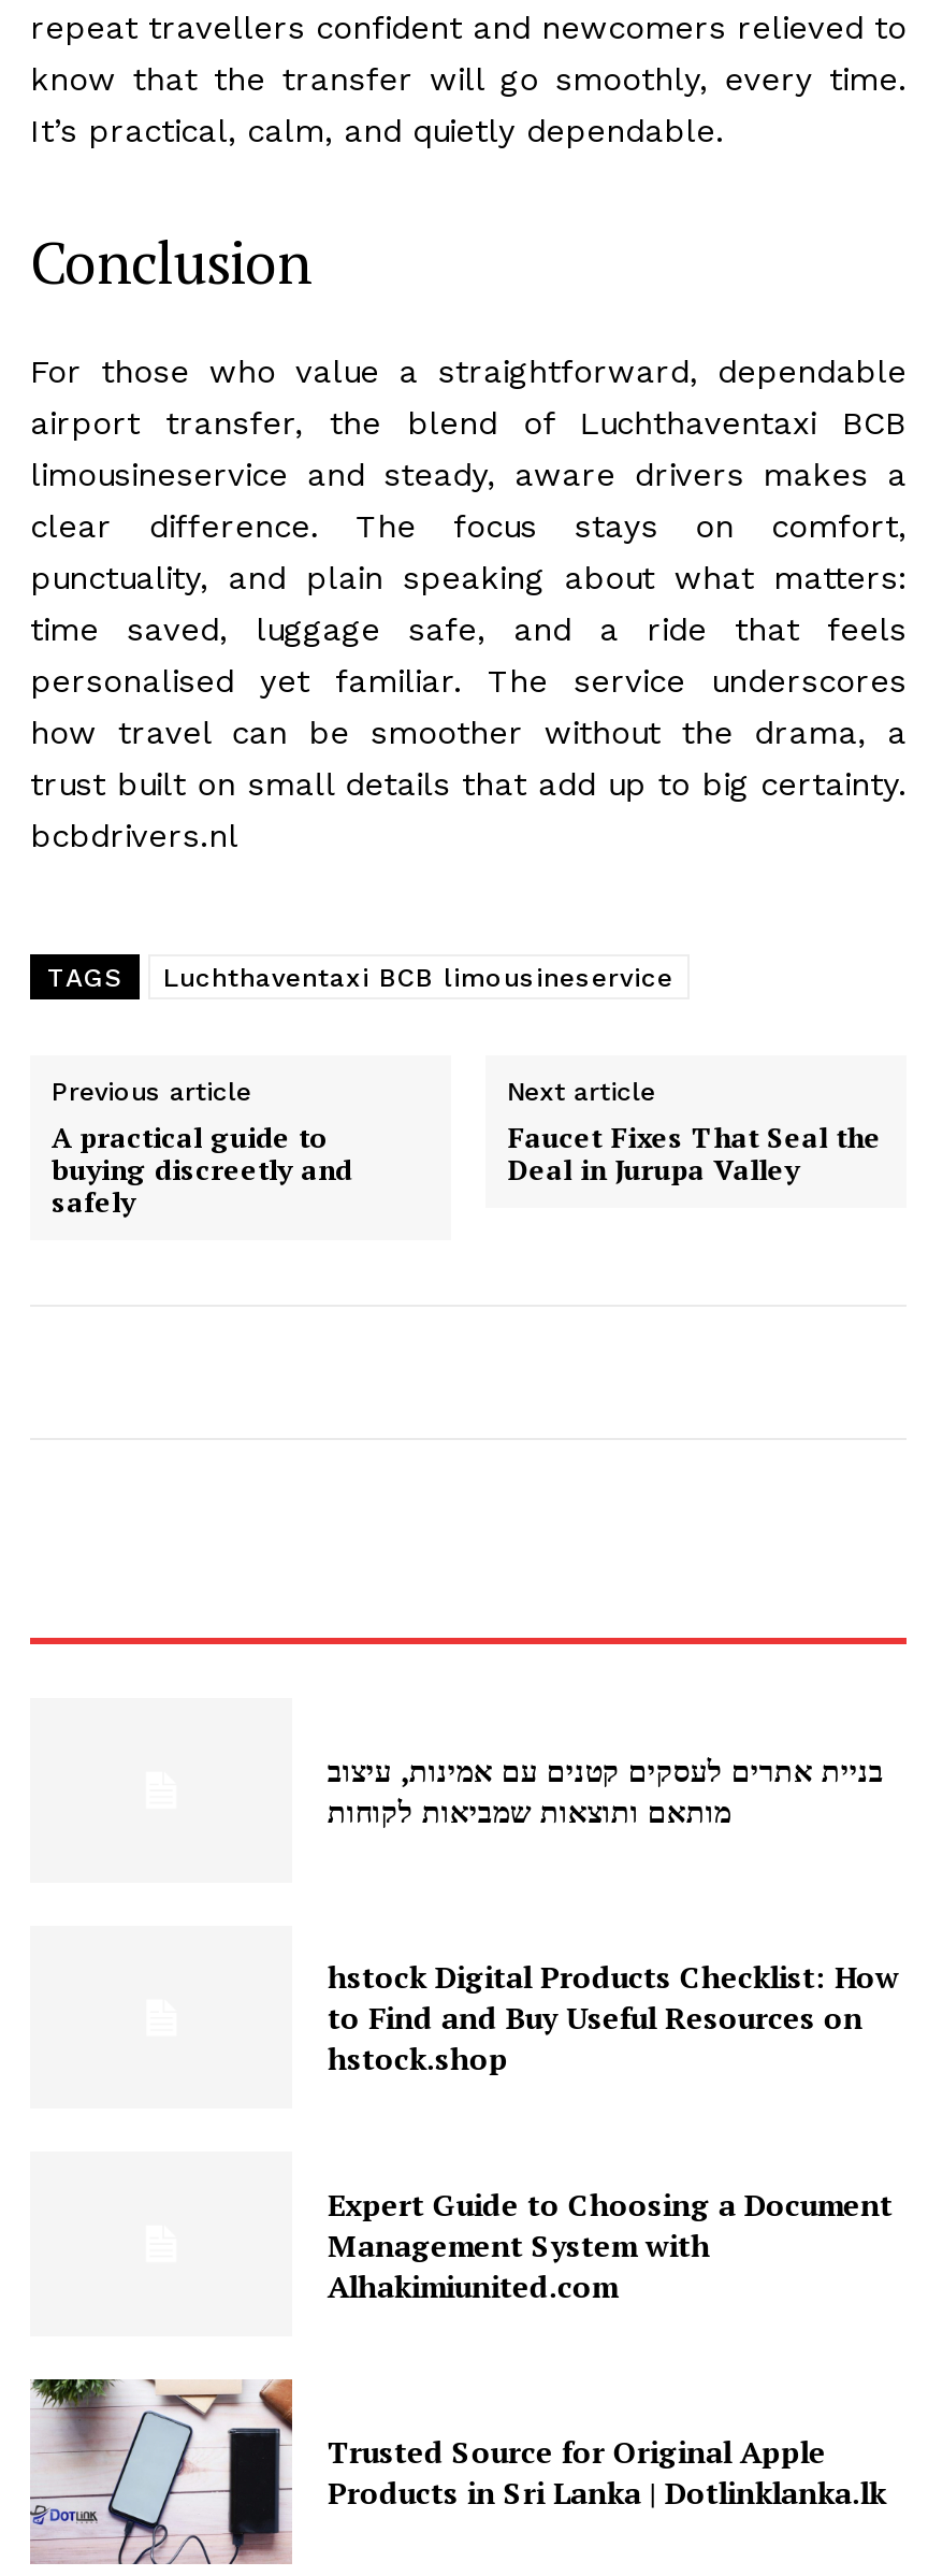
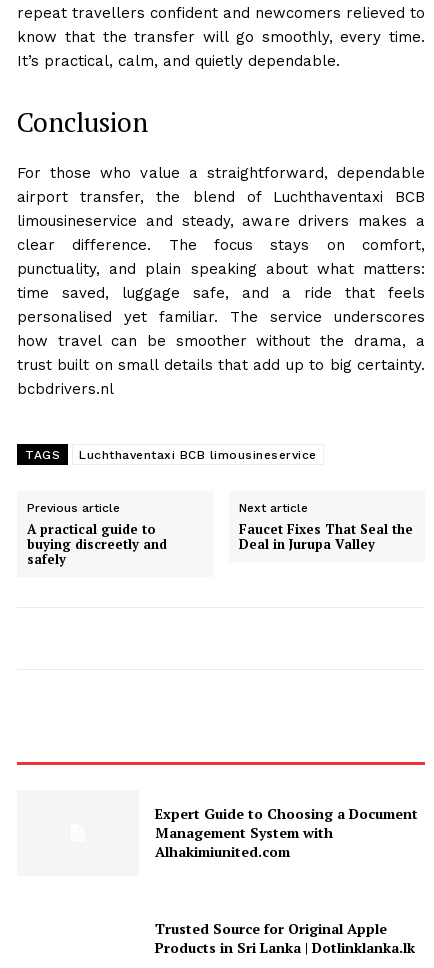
[327,1749,884,1831] בניית אתרים לעסקים קטנים עם אמינות, עיצוב | מותאם ותוצאות שמביאות לקוחות -> none
[327,1956,899,2078] hstock Digital Products Checklist: How | to Find and Buy Useful Resources on | hstock.shop -> none
[28,2375,294,2566] [image] -> none

